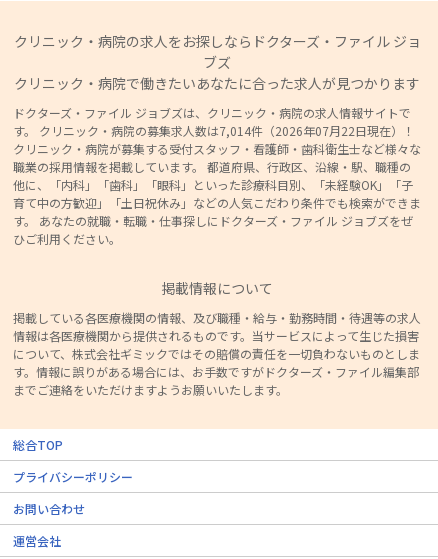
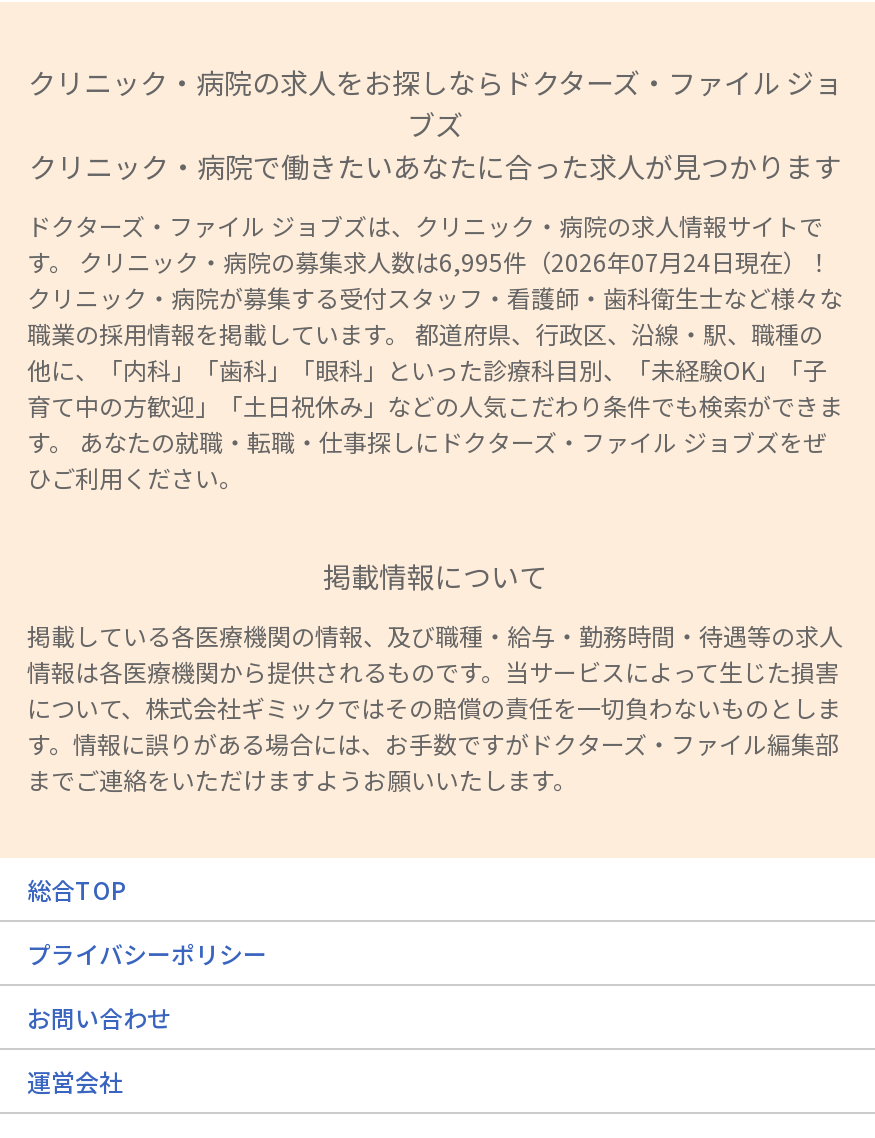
[13,122,415,139] す。 クリニック・病院の募集求人数は7,014件（2026年07月22日現在）！ -> [27,245,831,279] す。 クリニック・病院の募集求人数は6,995件（2026年07月24日現在）！

